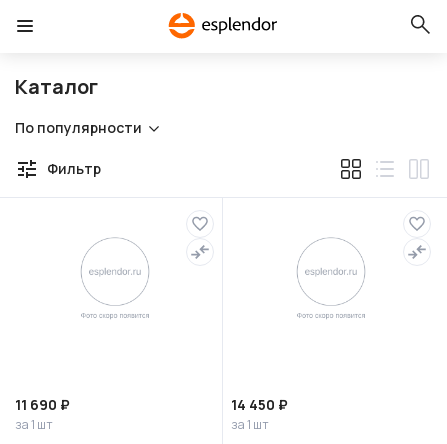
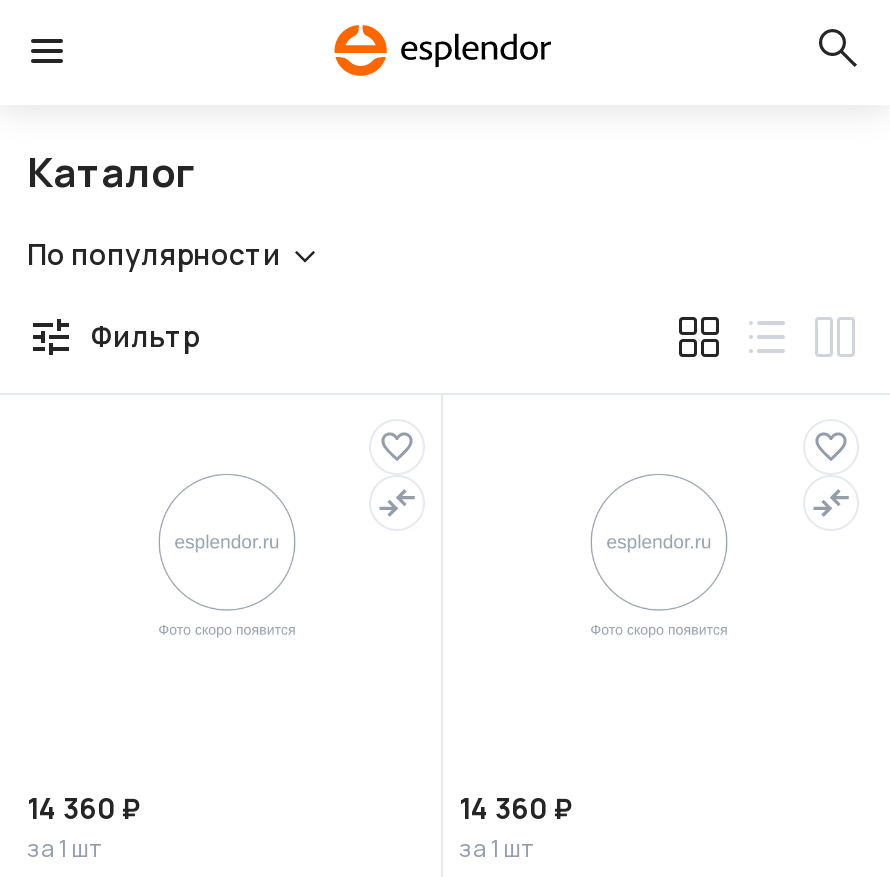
[15,395,70,414] 11 690 ₽ -> [27,789,141,827] 14 360 ₽
[231,395,288,414] 14 450 ₽ -> [459,789,573,827] 14 360 ₽

